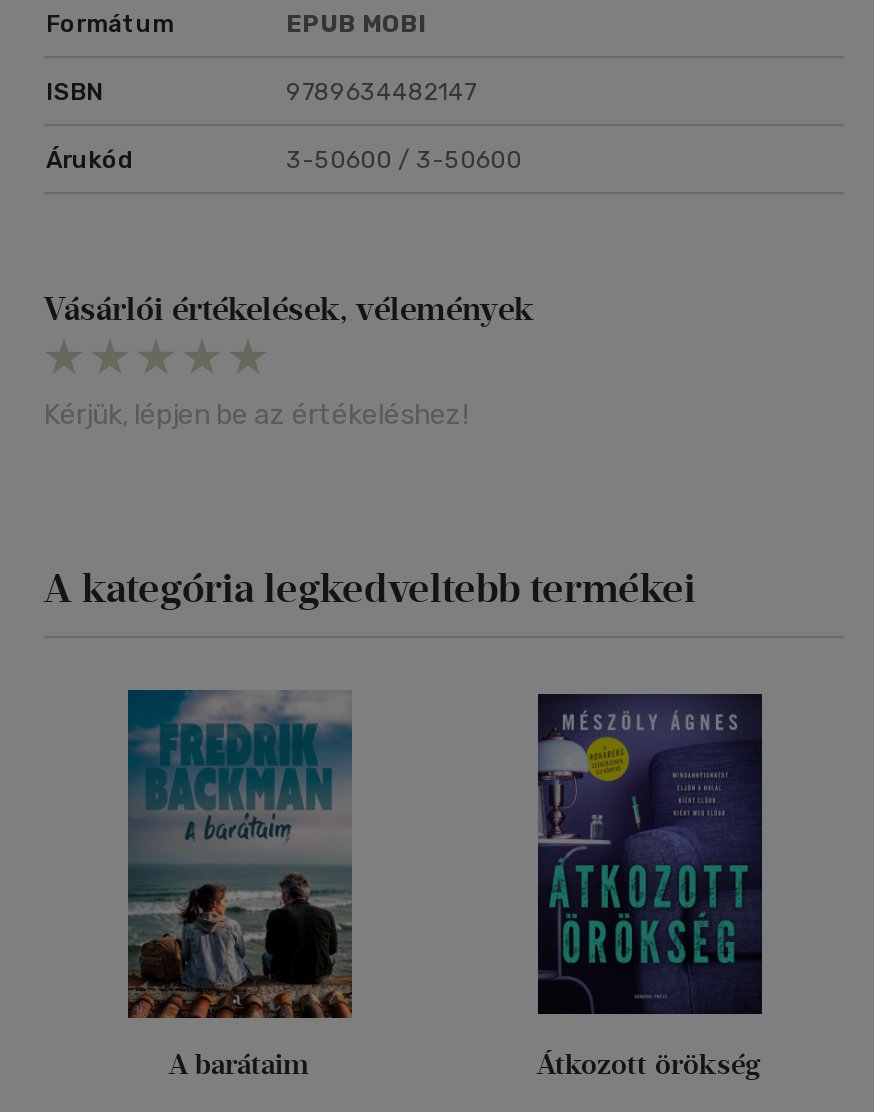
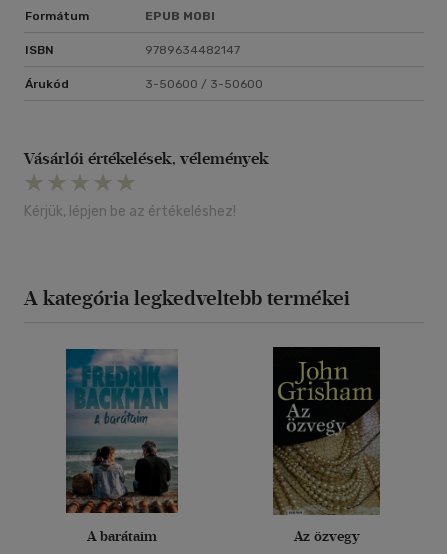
[536,686,764,1082] [image] | Átkozott örökség -> [271,346,383,545] [image] | Az özvegy

